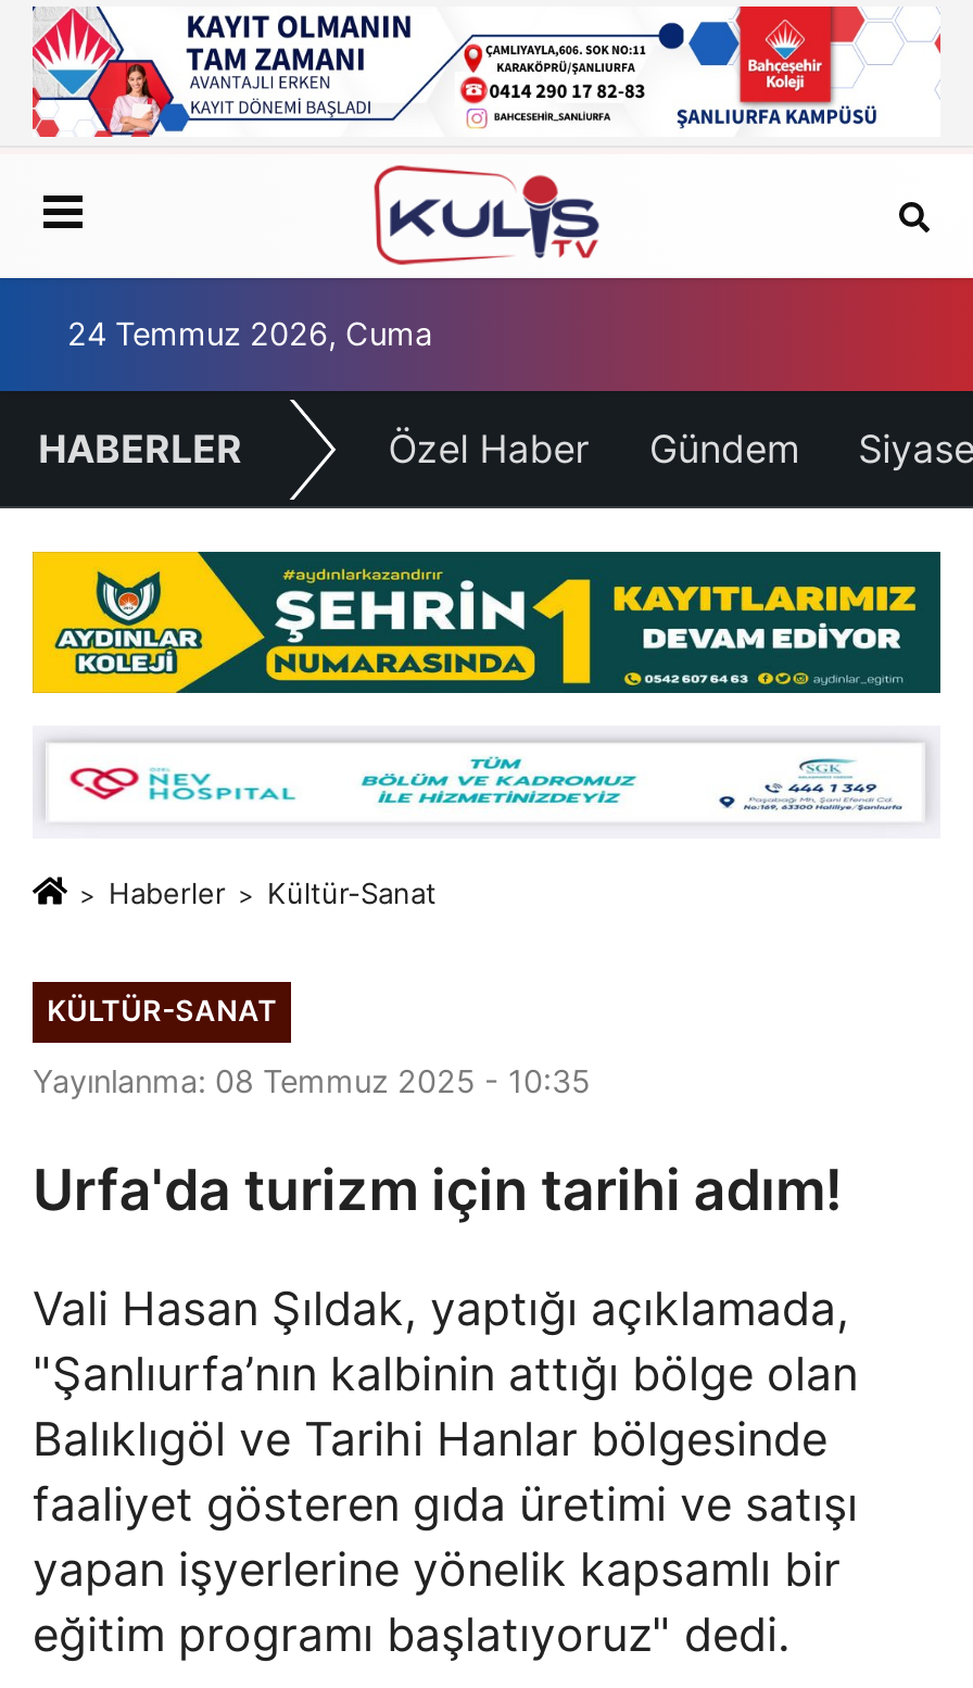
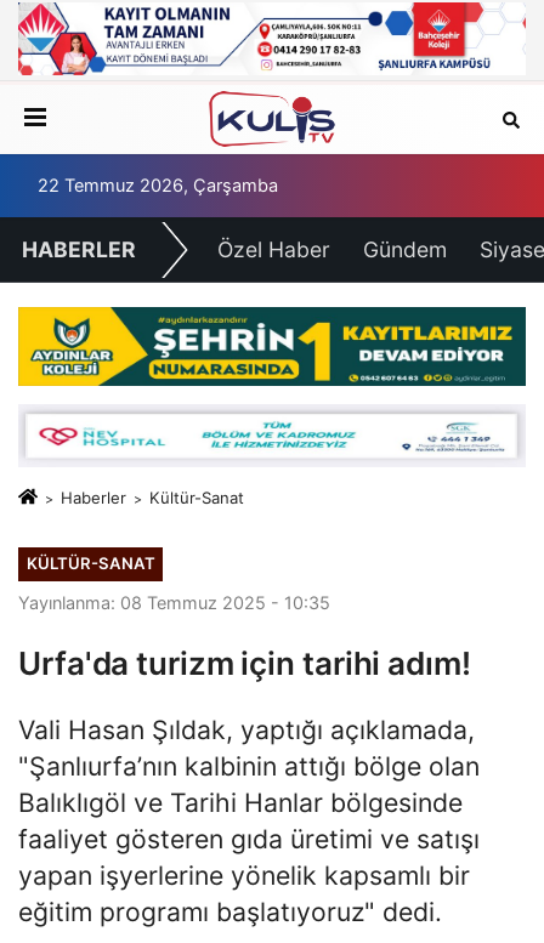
[67,314,432,353] 24 Temmuz 2026, Cuma -> [38,174,278,196] 22 Temmuz 2026, Çarşamba

